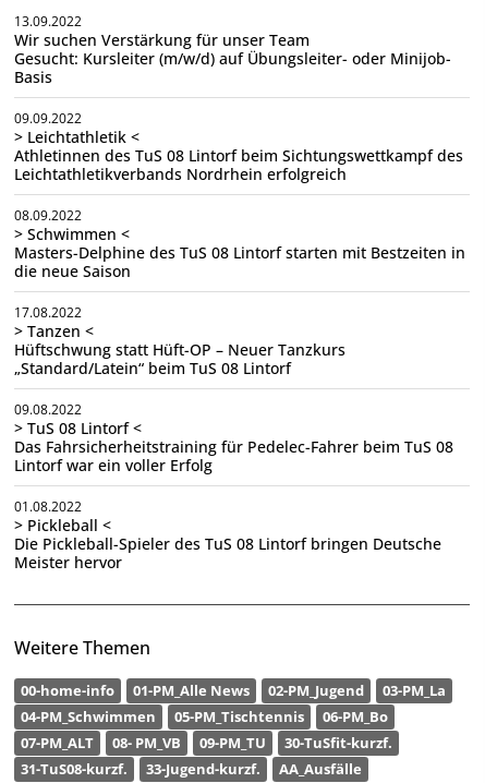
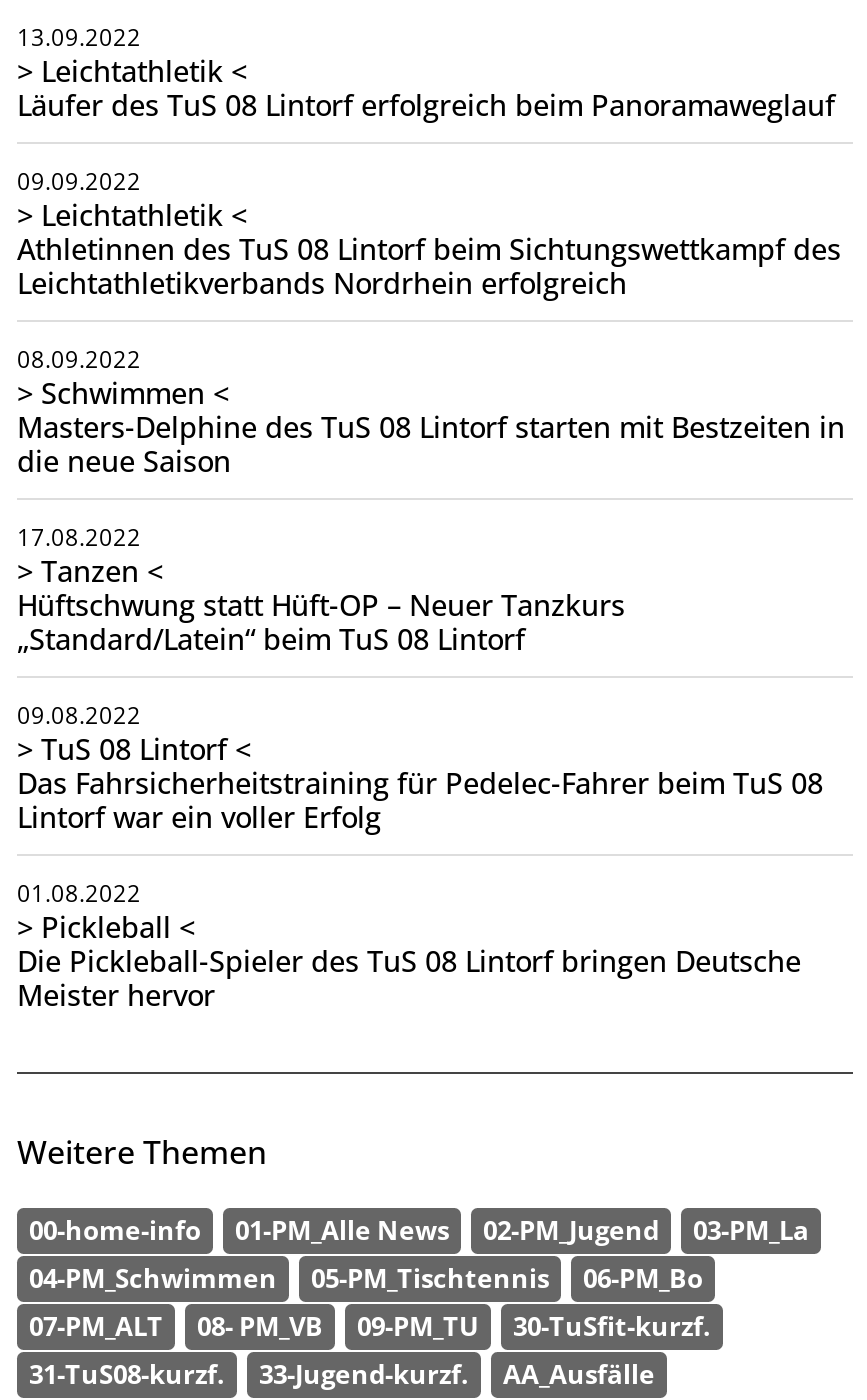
[14,29,451,87] Wir suchen Verstärkung für unser Team | Gesucht: Kursleiter (m/w/d) auf Übungsleiter- oder Minijob- | Basis -> [17,52,835,124] > Leichtathletik < | Läufer des TuS 08 Lintorf erfolgreich beim Panoramaweglauf

